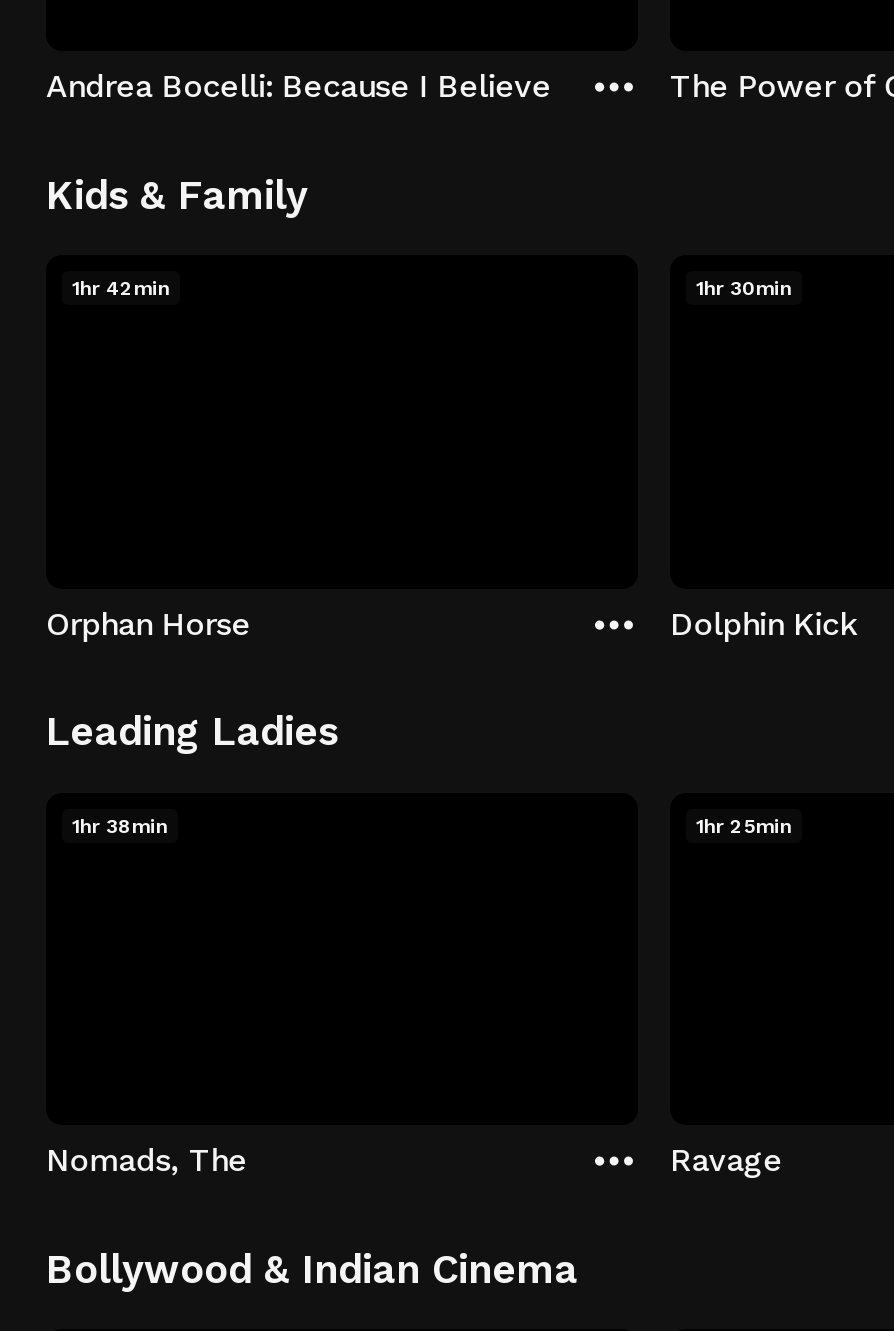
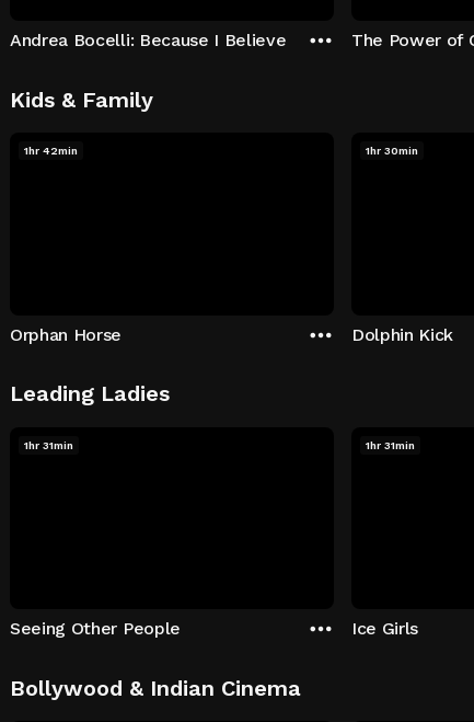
[72,814,168,836] 1hr 38min -> [24,439,73,451] 1hr 31min
[696,814,792,836] 1hr 25min -> [366,439,415,451] 1hr 31min
[46,1141,247,1179] Nomads, The -> [10,618,181,639] Seeing Other People
[670,1141,782,1179] Ravage -> [351,618,418,639] Ice Girls

